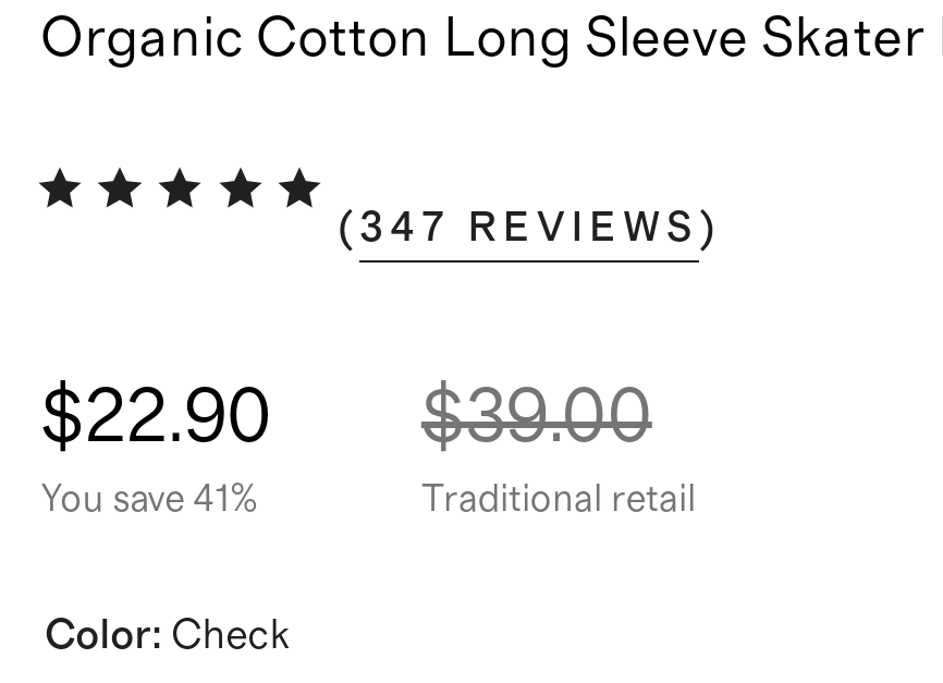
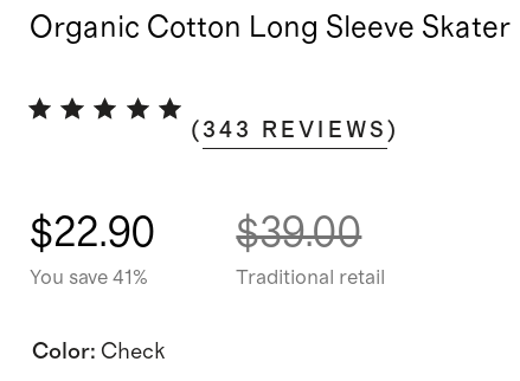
[337,208,722,249] (347 REVIEWS) -> [190,120,400,142] (343 REVIEWS)

